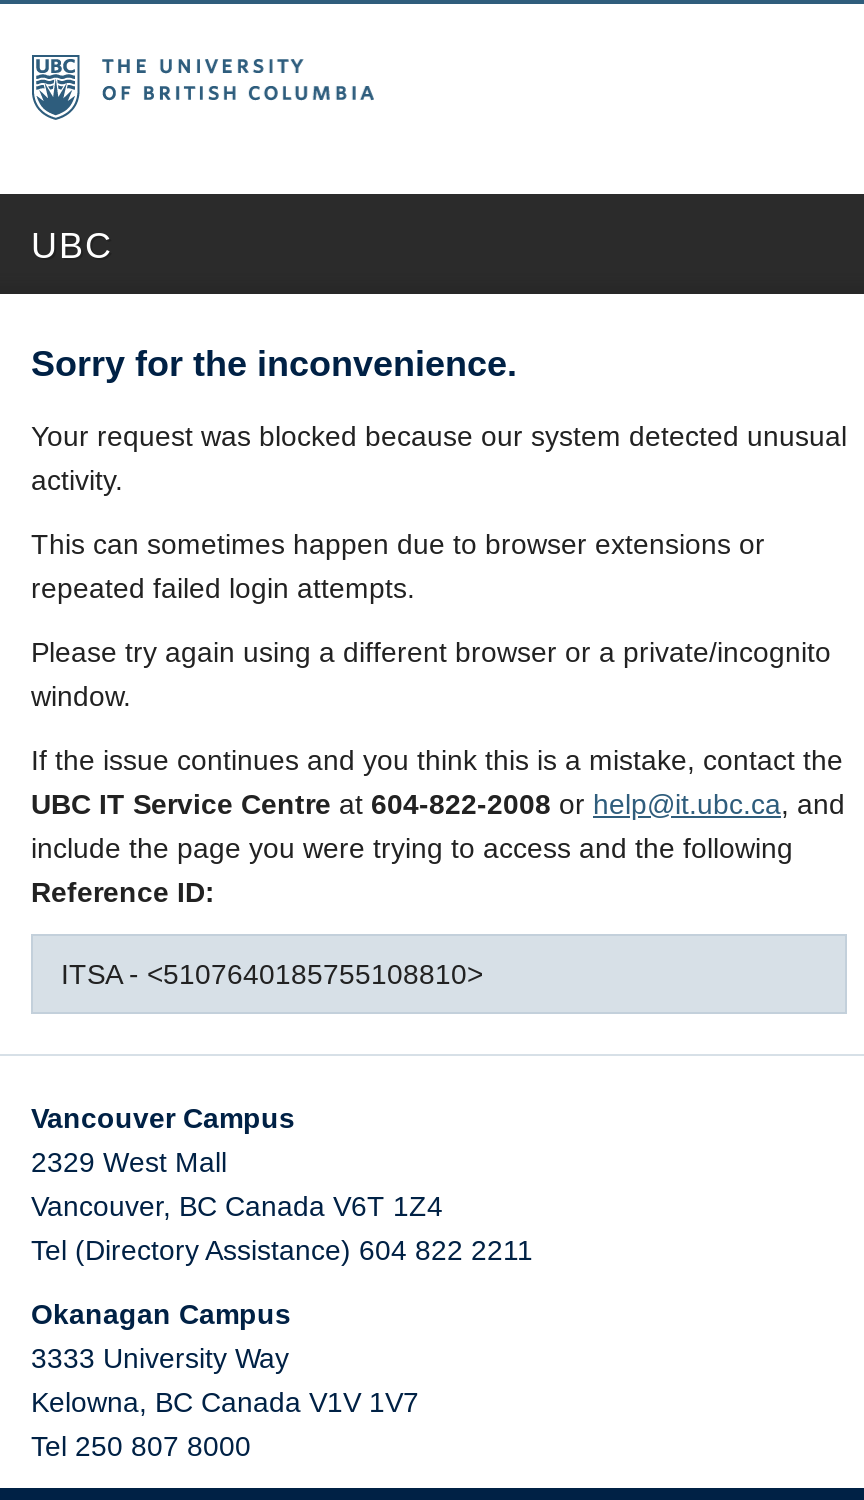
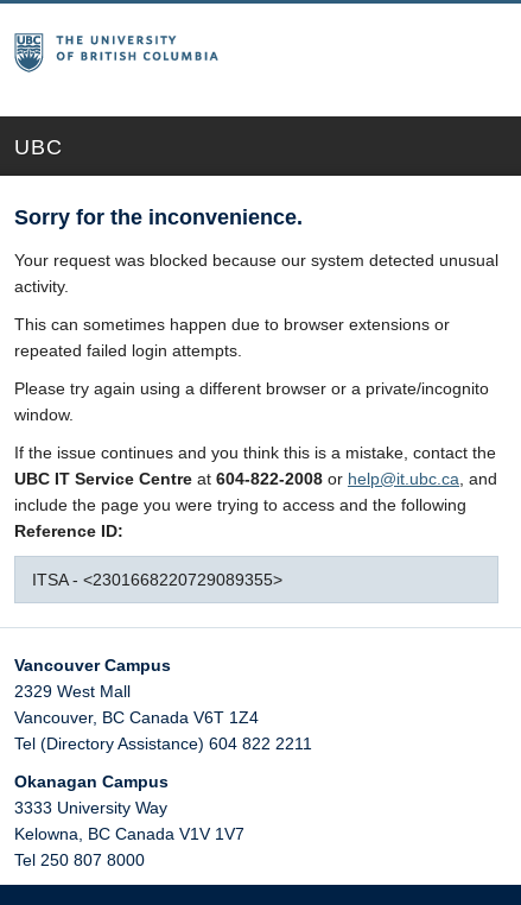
[61,958,483,990] ITSA - <5107640185755108810> -> [32,570,282,589] ITSA - <2301668220729089355>

